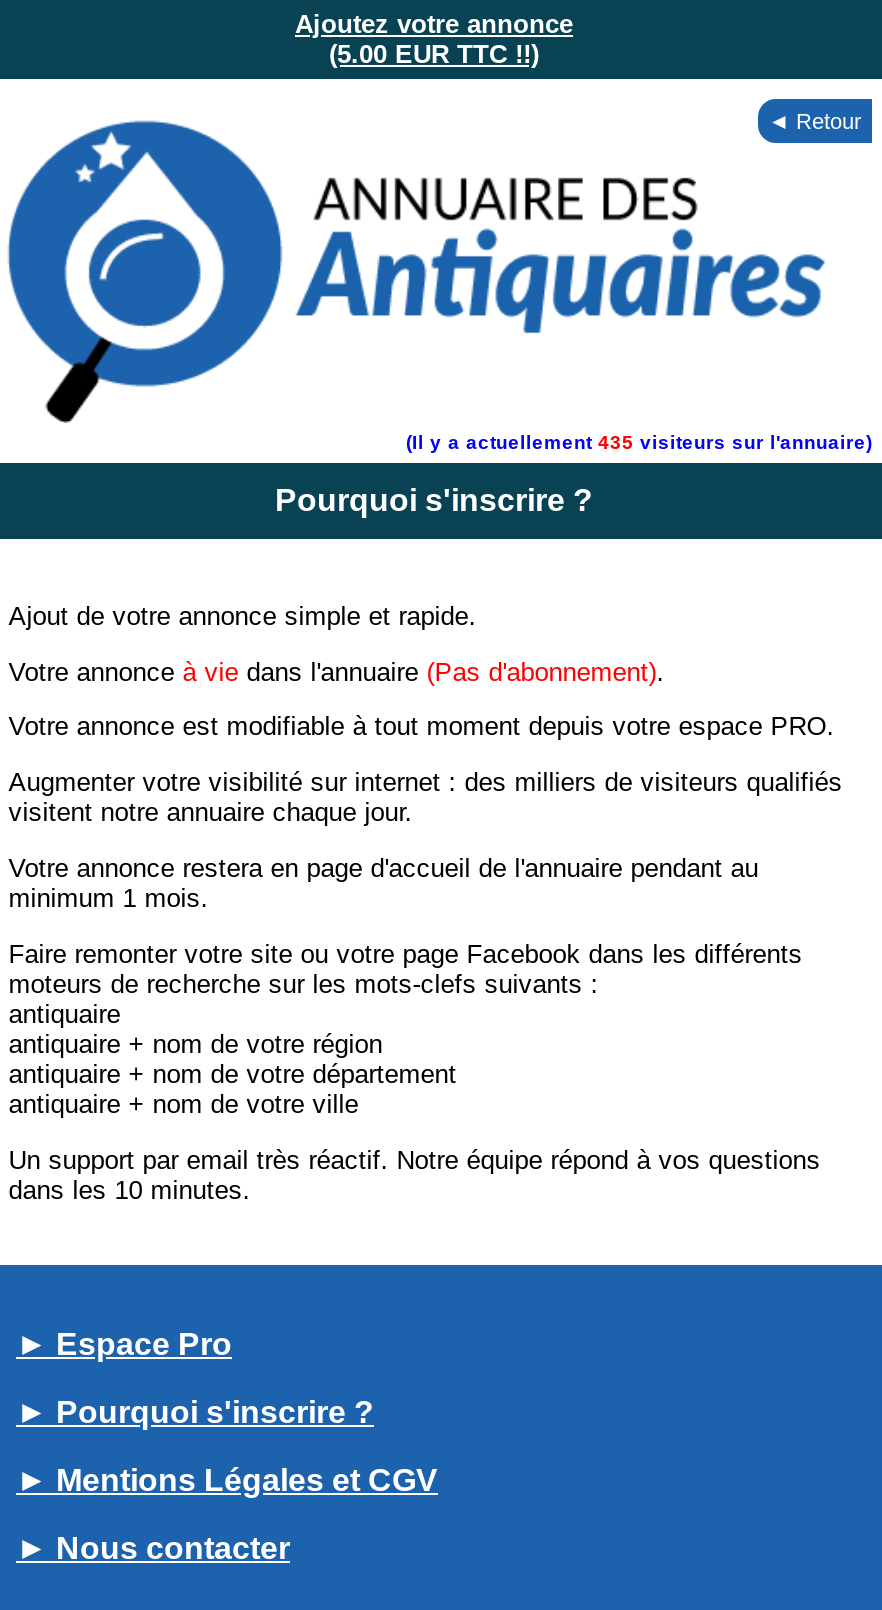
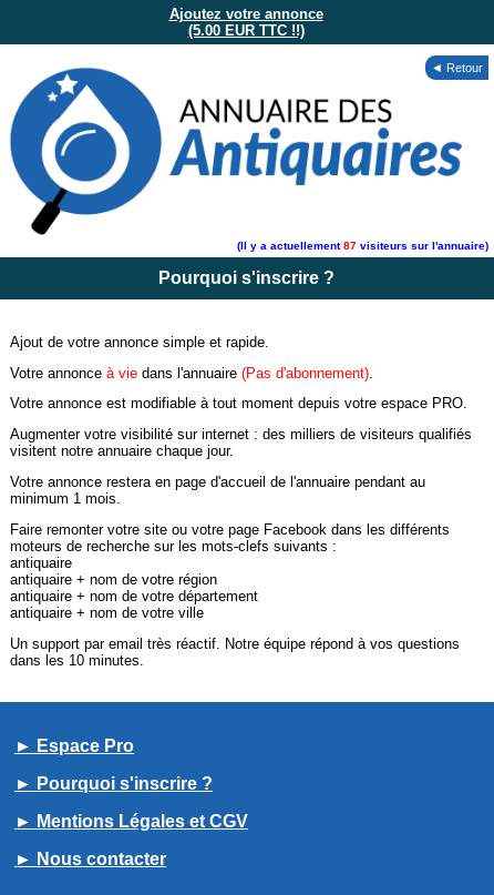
[406,431,872,453] (Il y a actuellement 435 visiteurs sur l'annuaire) -> [237,240,488,252] (Il y a actuellement 87 visiteurs sur l'annuaire)

